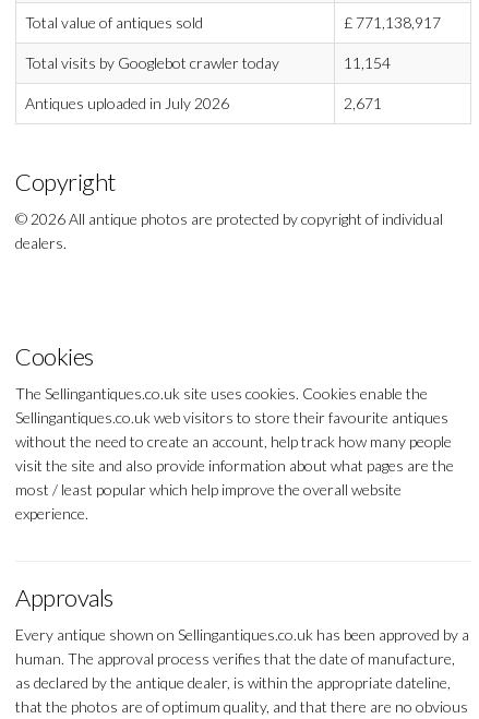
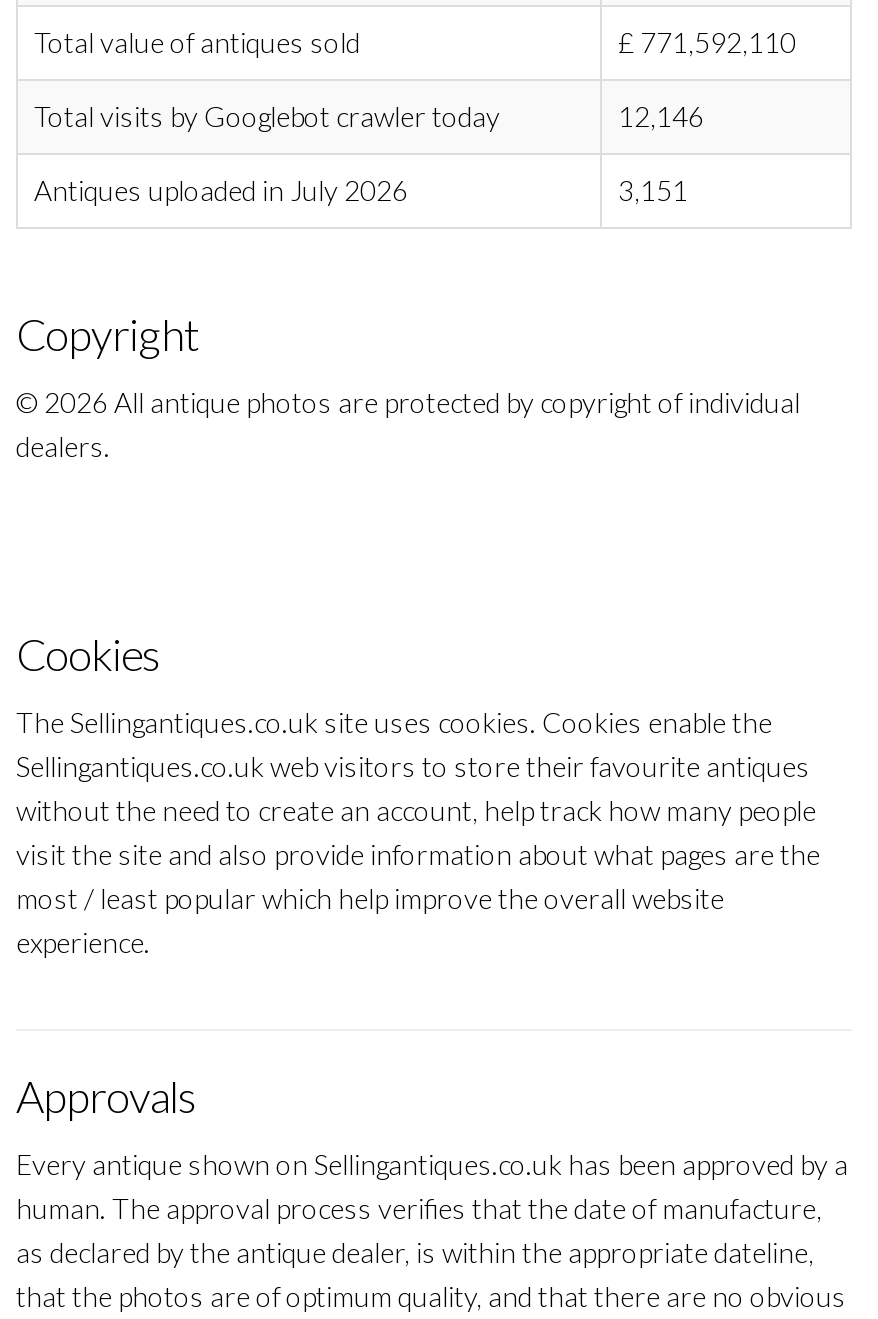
[344,13,441,32] £771,138,917 -> [618,25,796,59] £771,592,110
[344,53,391,72] 11,154 -> [618,99,704,133] 12,146
[344,94,382,112] 2,671 -> [618,173,688,207] 3,151

